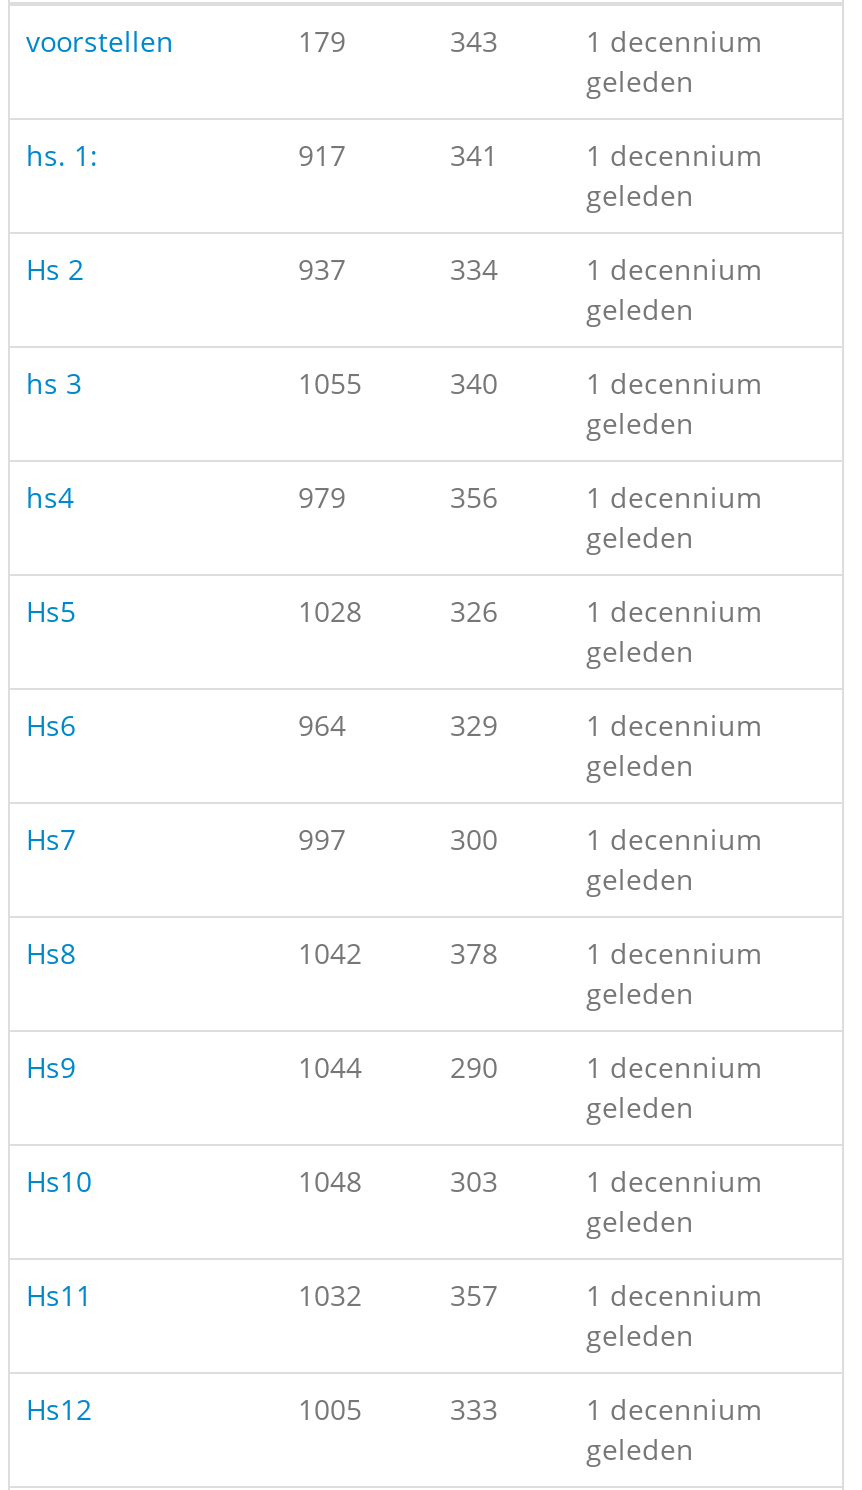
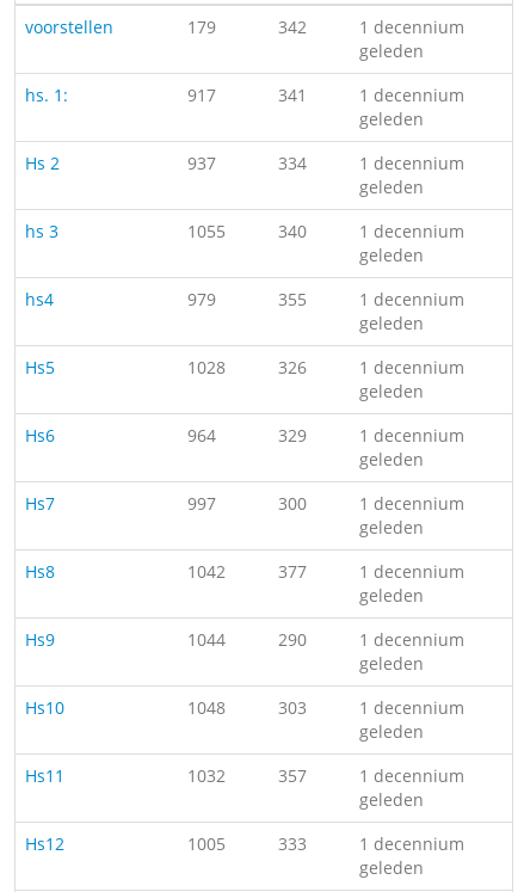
[450,22,498,60] 343 -> [278,16,307,38] 342
[450,478,498,516] 356 -> [278,288,307,310] 355
[450,934,498,972] 378 -> [278,560,307,583] 377

